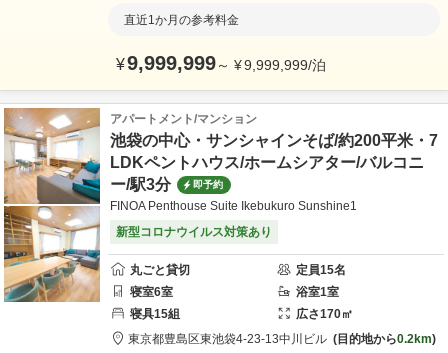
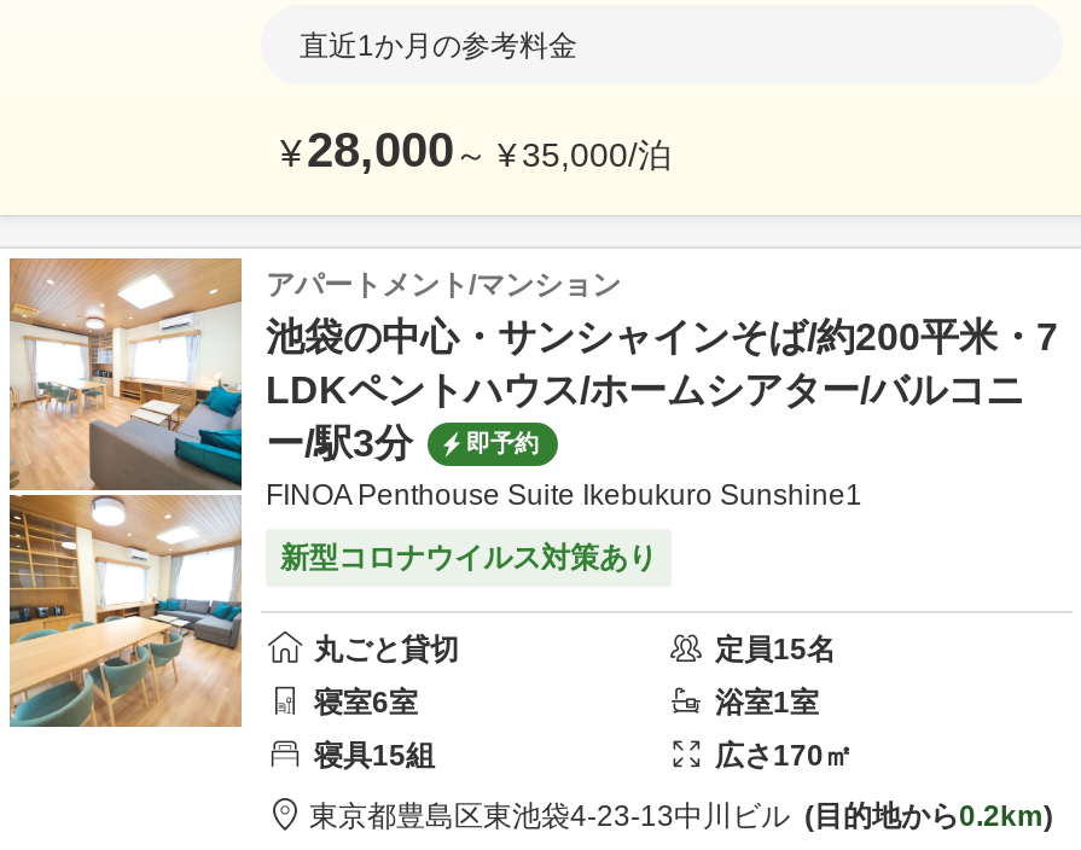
[116,52,326,74] ¥ 9,999,999～¥ 9,999,999/泊 -> [280,123,672,176] ¥ 28,000～¥ 35,000/泊

